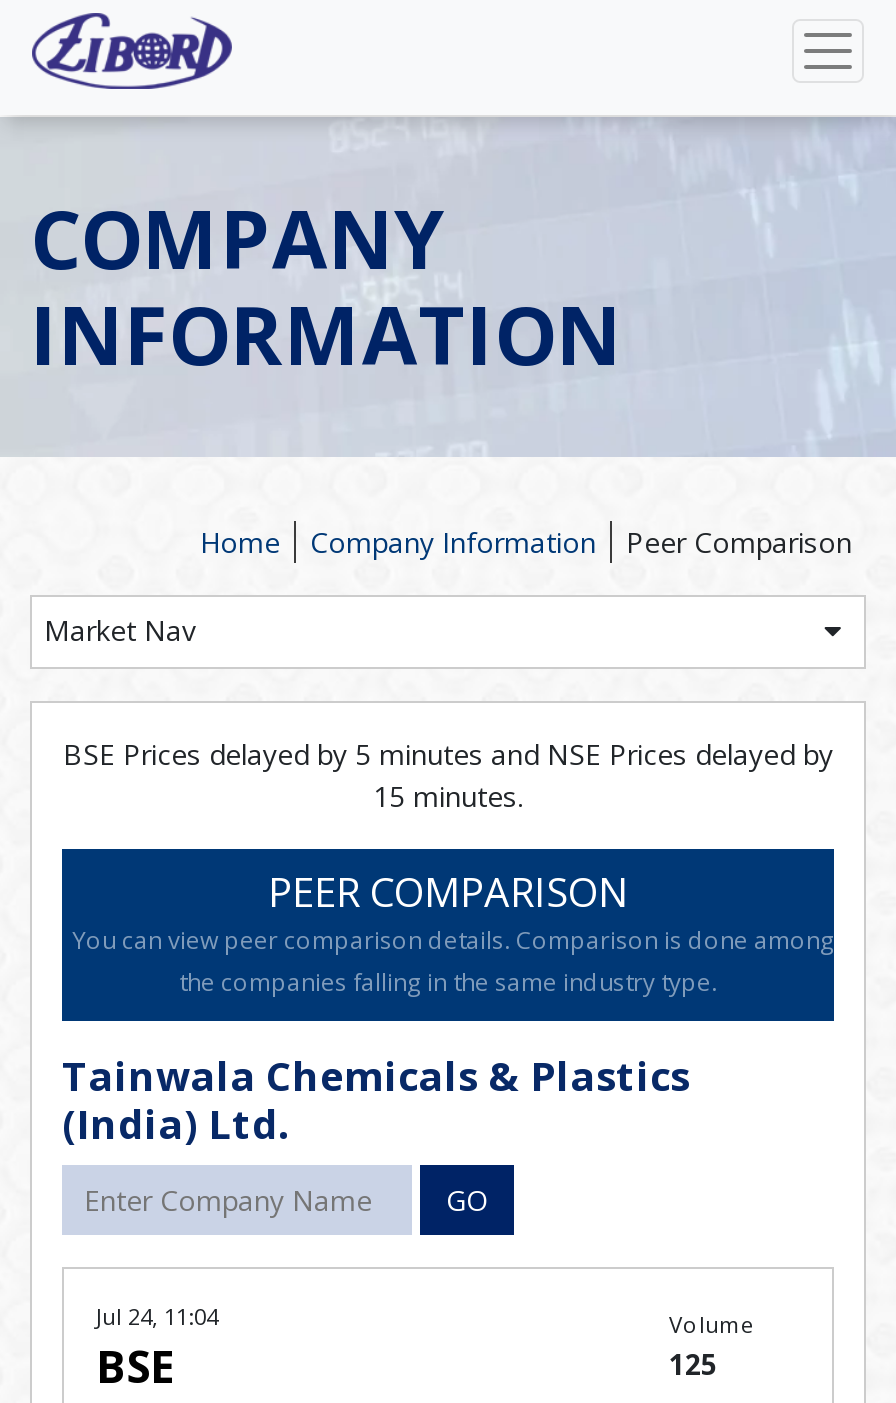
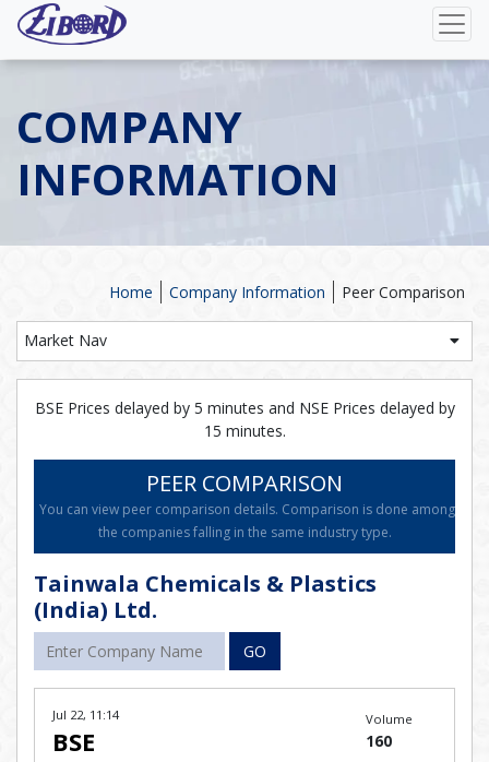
[96,1301,218,1331] Jul 24, 11:04 -> [52,706,119,723] Jul 22, 11:14
[669,1345,717,1383] 125 -> [365,730,391,751] 160

